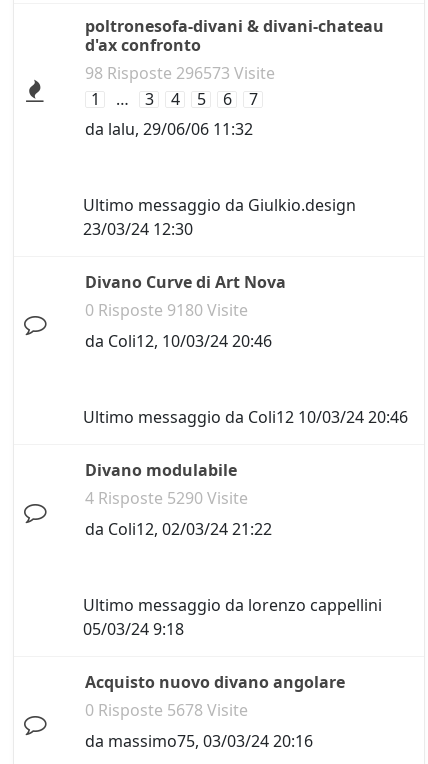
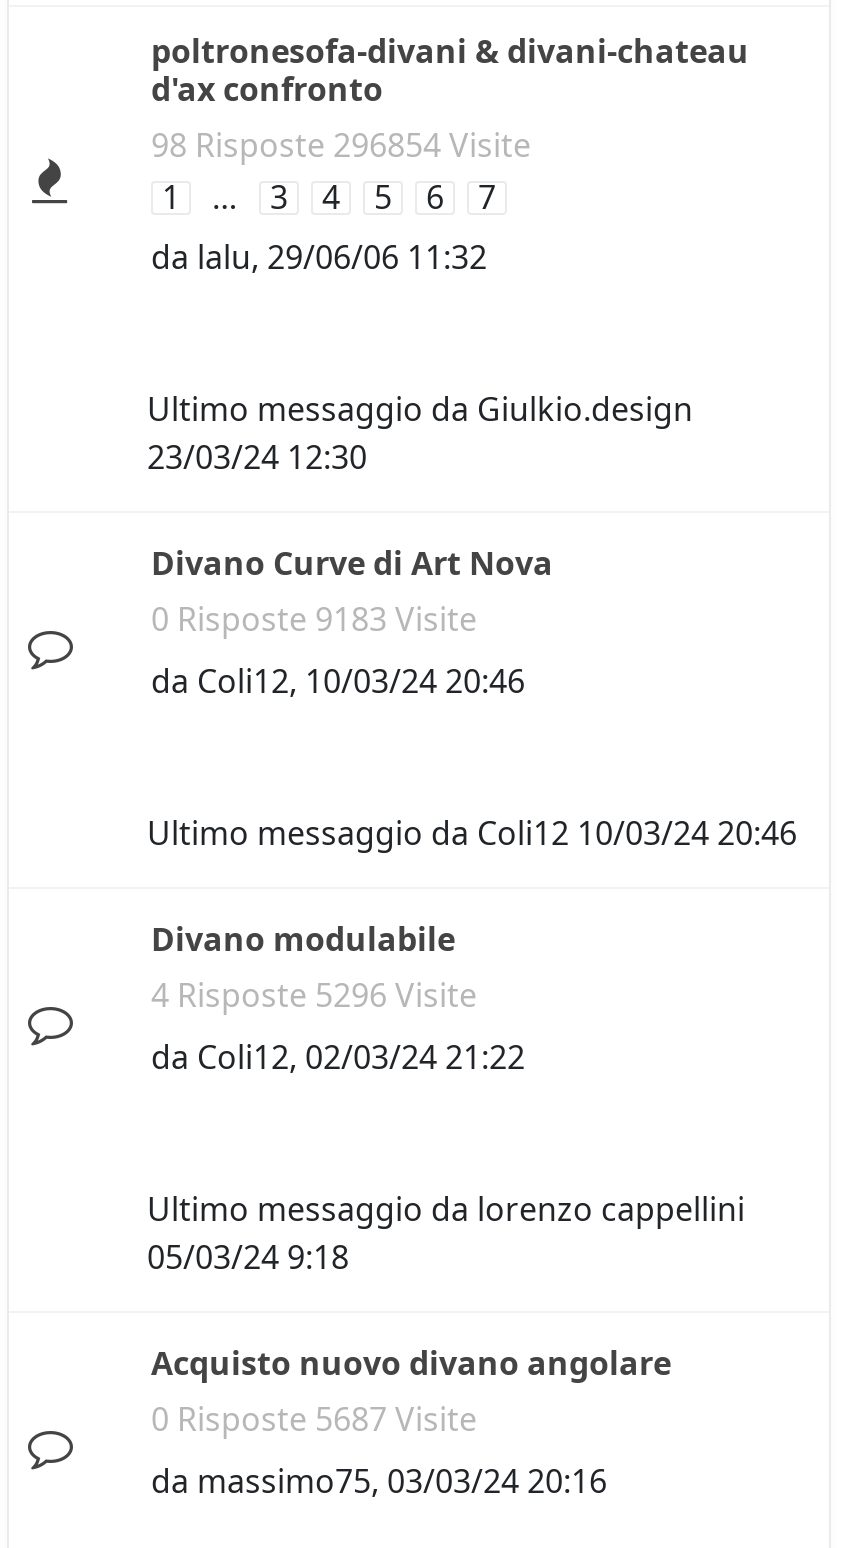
[85,62,275,84] 98 Risposte 296573 Visite -> [151,123,531,167] 98 Risposte 296854 Visite
[85,299,248,321] 0 Risposte 9180 Visite -> [151,597,477,641] 0 Risposte 9183 Visite
[85,487,248,509] 4 Risposte 5290 Visite -> [151,973,477,1017] 4 Risposte 5296 Visite
[85,699,248,721] 0 Risposte 5678 Visite -> [151,1397,477,1441] 0 Risposte 5687 Visite

